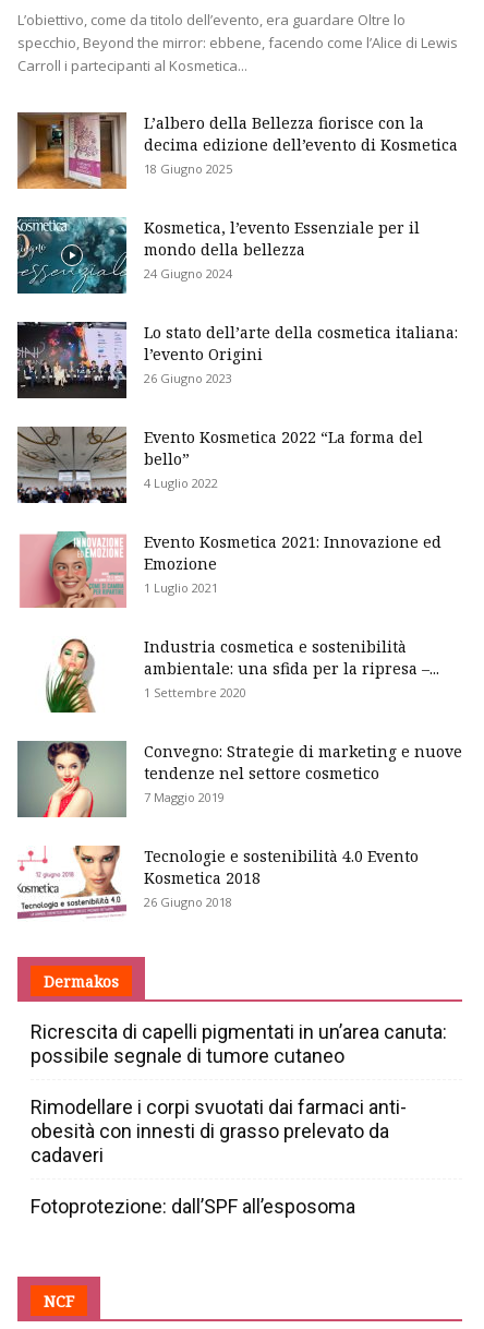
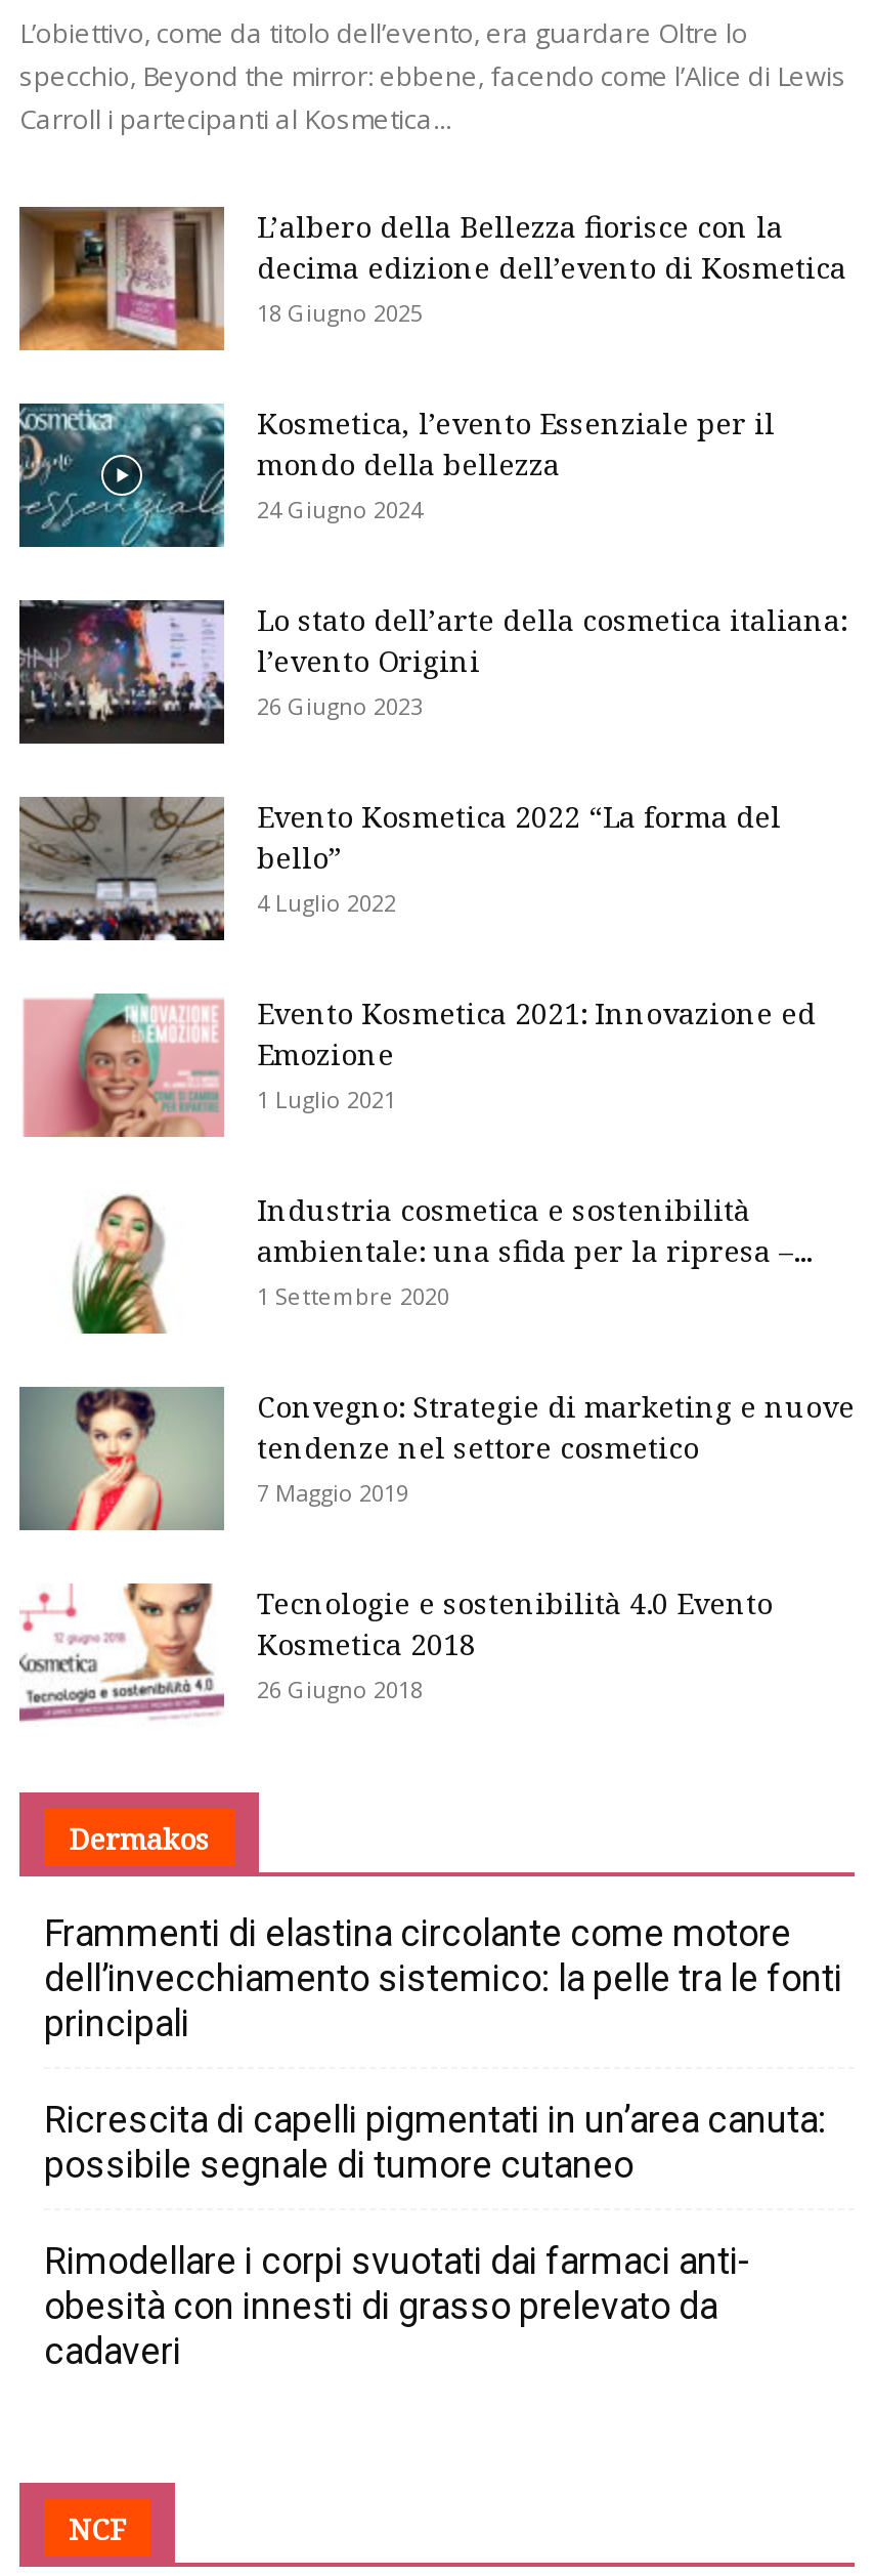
none -> [44,1911,842,2045] Frammenti di elastina circolante come motore | dell’invecchiamento sistemico: la pelle tra le fonti | principali
moved [31,1020,447,1167] -> [44,2098,826,2372]: Ricrescita di capelli pigmentati in un’area canuta: | possibile segnale di tumore cutaneo | Rimodellare i corpi svuotati dai farmaci anti- | obesità con innesti di grasso prelevato da | cadaveri
[31,1195,355,1218] Fotoprotezione: dall’SPF all’esposoma -> none

